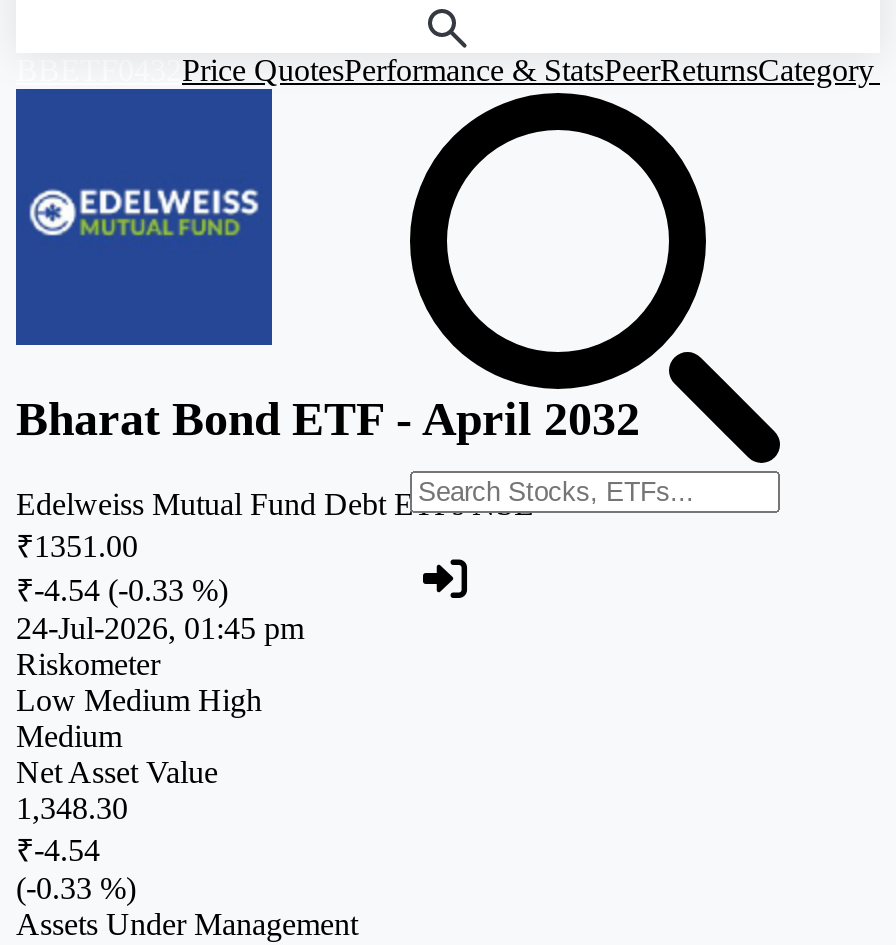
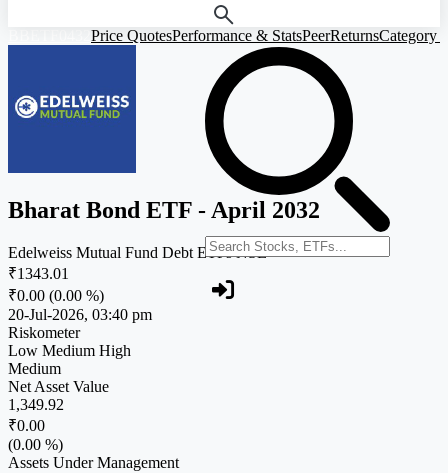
[16,529,138,563] ₹1351.00 -> [8,265,69,282] ₹1343.01
[16,573,228,607] ₹-4.54 (-0.33 %) -> [8,287,104,304] ₹0.00 (0.00 %)
[16,611,304,645] 24-Jul-2026, 01:45 pm -> [8,306,152,323] 20-Jul-2026, 03:40 pm
[16,791,128,825] 1,348.30 -> [8,396,64,413] 1,349.92
[16,833,100,867] ₹-4.54 -> [8,417,45,434] ₹0.00
[16,871,136,905] (-0.33 %) -> [8,436,63,453] (0.00 %)

